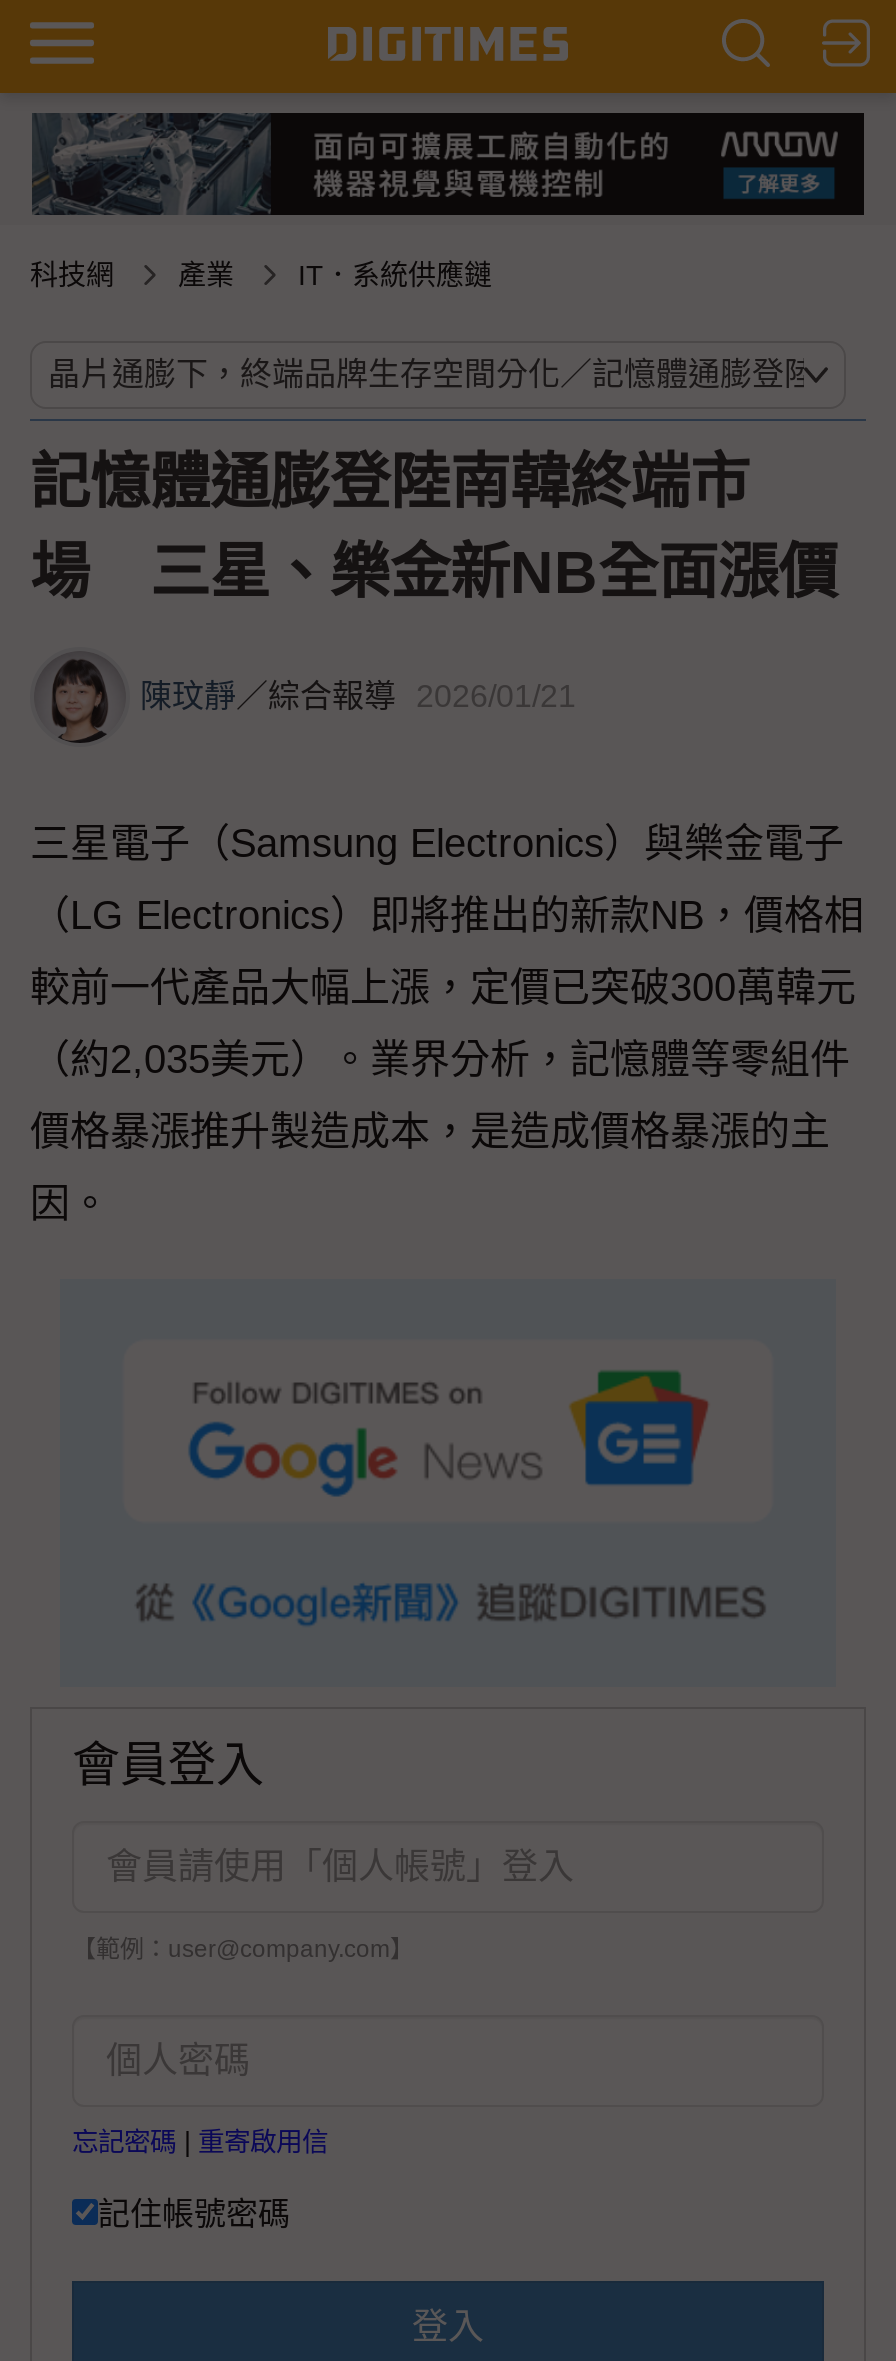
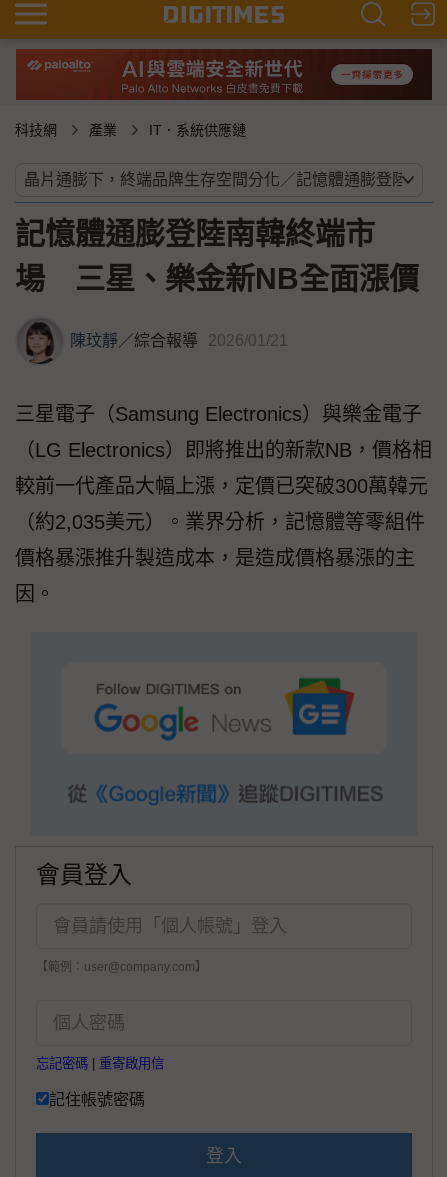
[30,111,864,217] [image] -> [15,48,432,101] [image]

